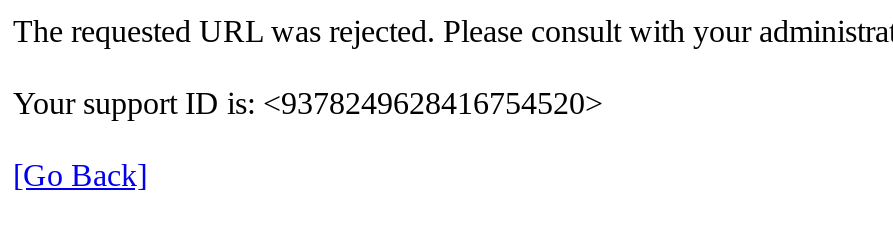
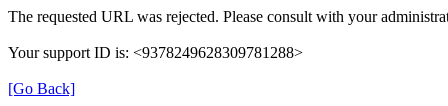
[13,86,603,120] Your support ID is: <9378249628416754520> -> [8,44,303,61] Your support ID is: <9378249628309781288>

